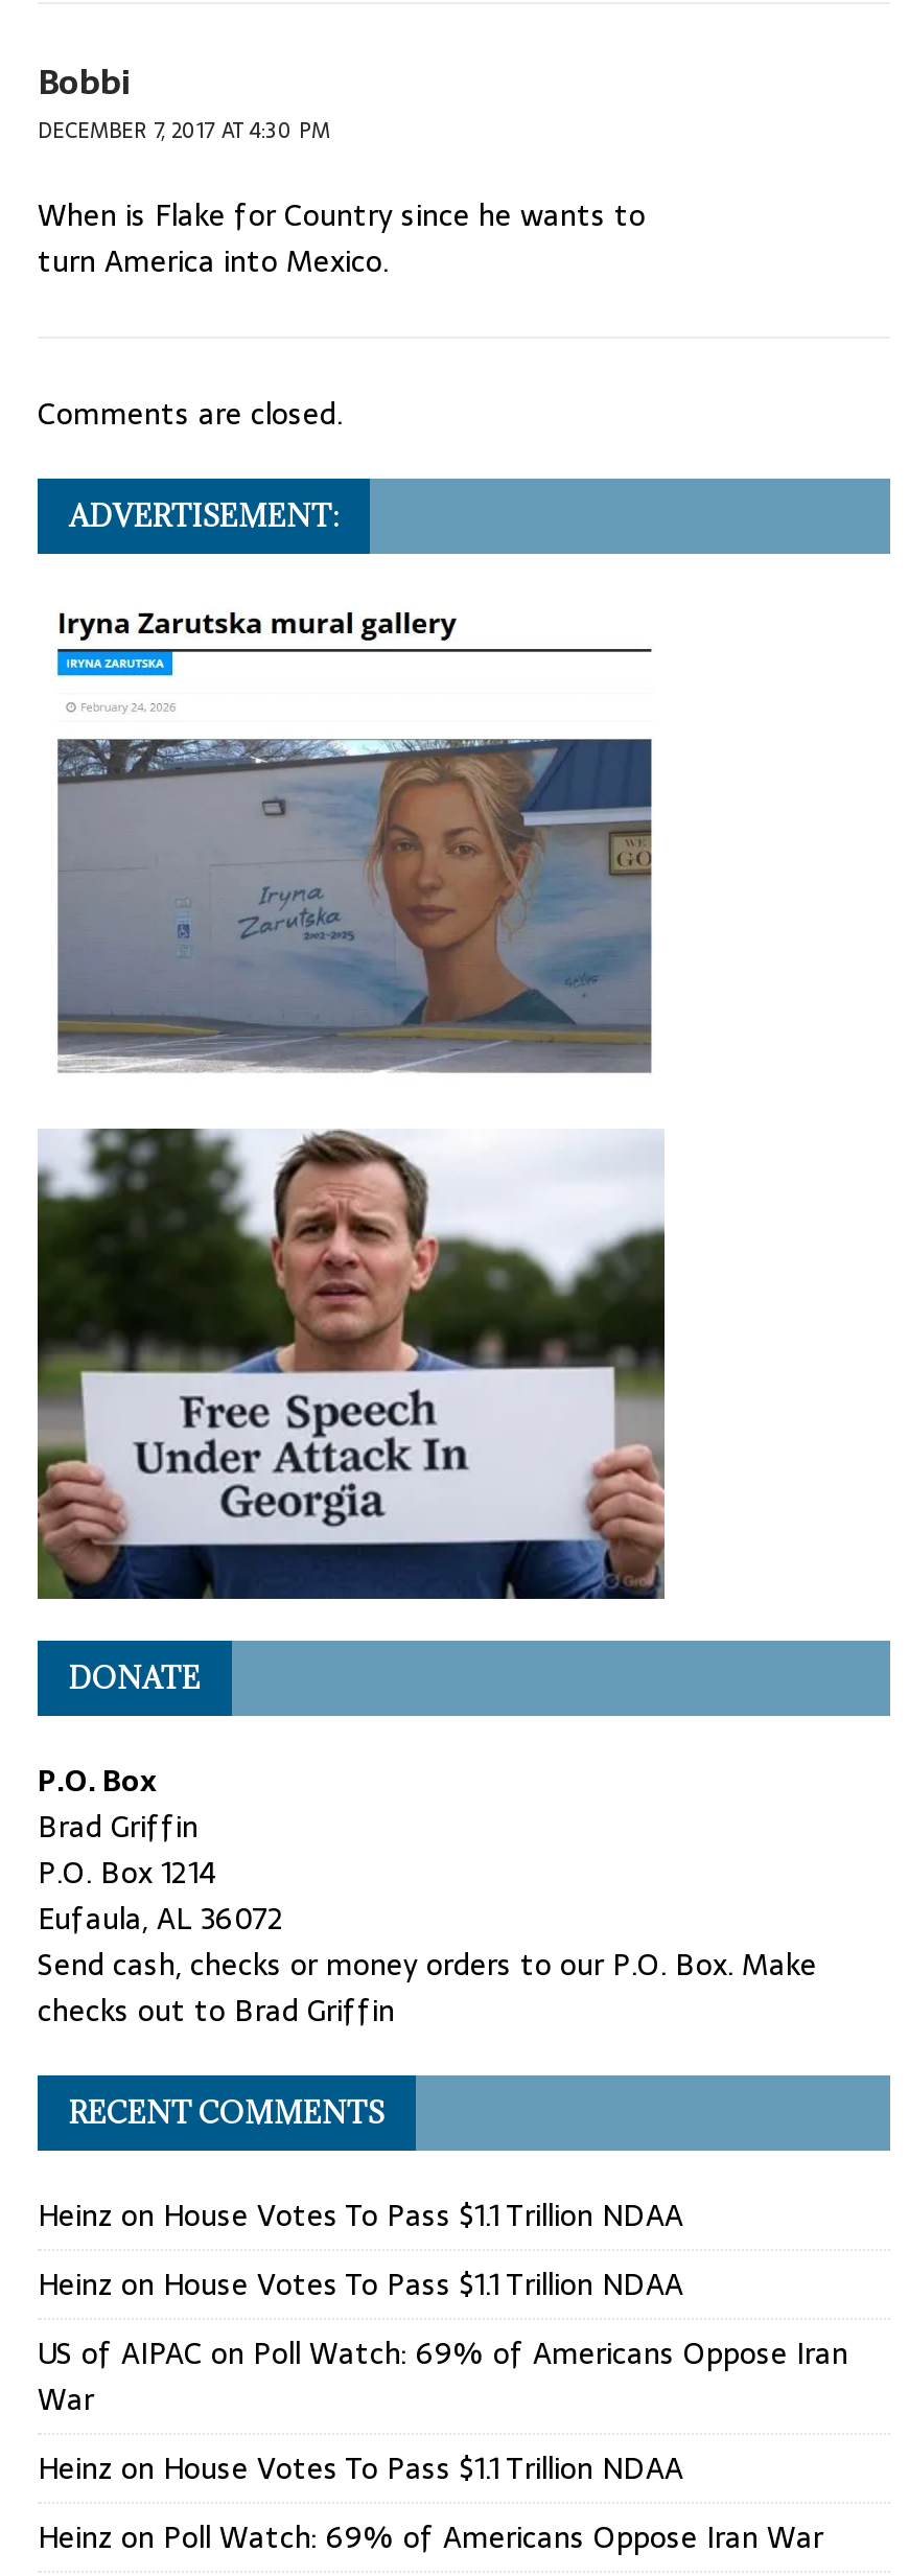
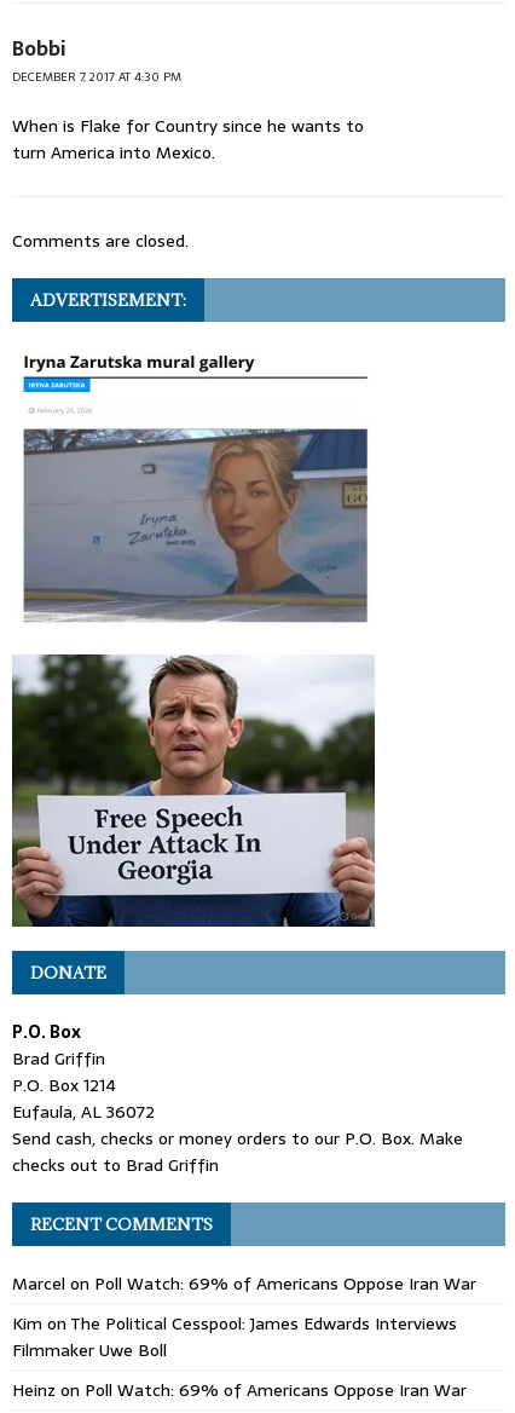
[38,2193,848,2492] Heinz on House Votes To Pass $1.1 Trillion NDAA | Heinz on House Votes To Pass $1.1 Trillion NDAA | US of AIPAC on Poll Watch: 69% of Americans Oppose Iran | War | Heinz on House Votes To Pass $1.1 Trillion NDAA -> [12,1270,476,1363] Marcel on Poll Watch: 69% of Americans Oppose Iran War | Kim on The Political Cesspool: James Edwards Interviews | Filmmaker Uwe Boll

